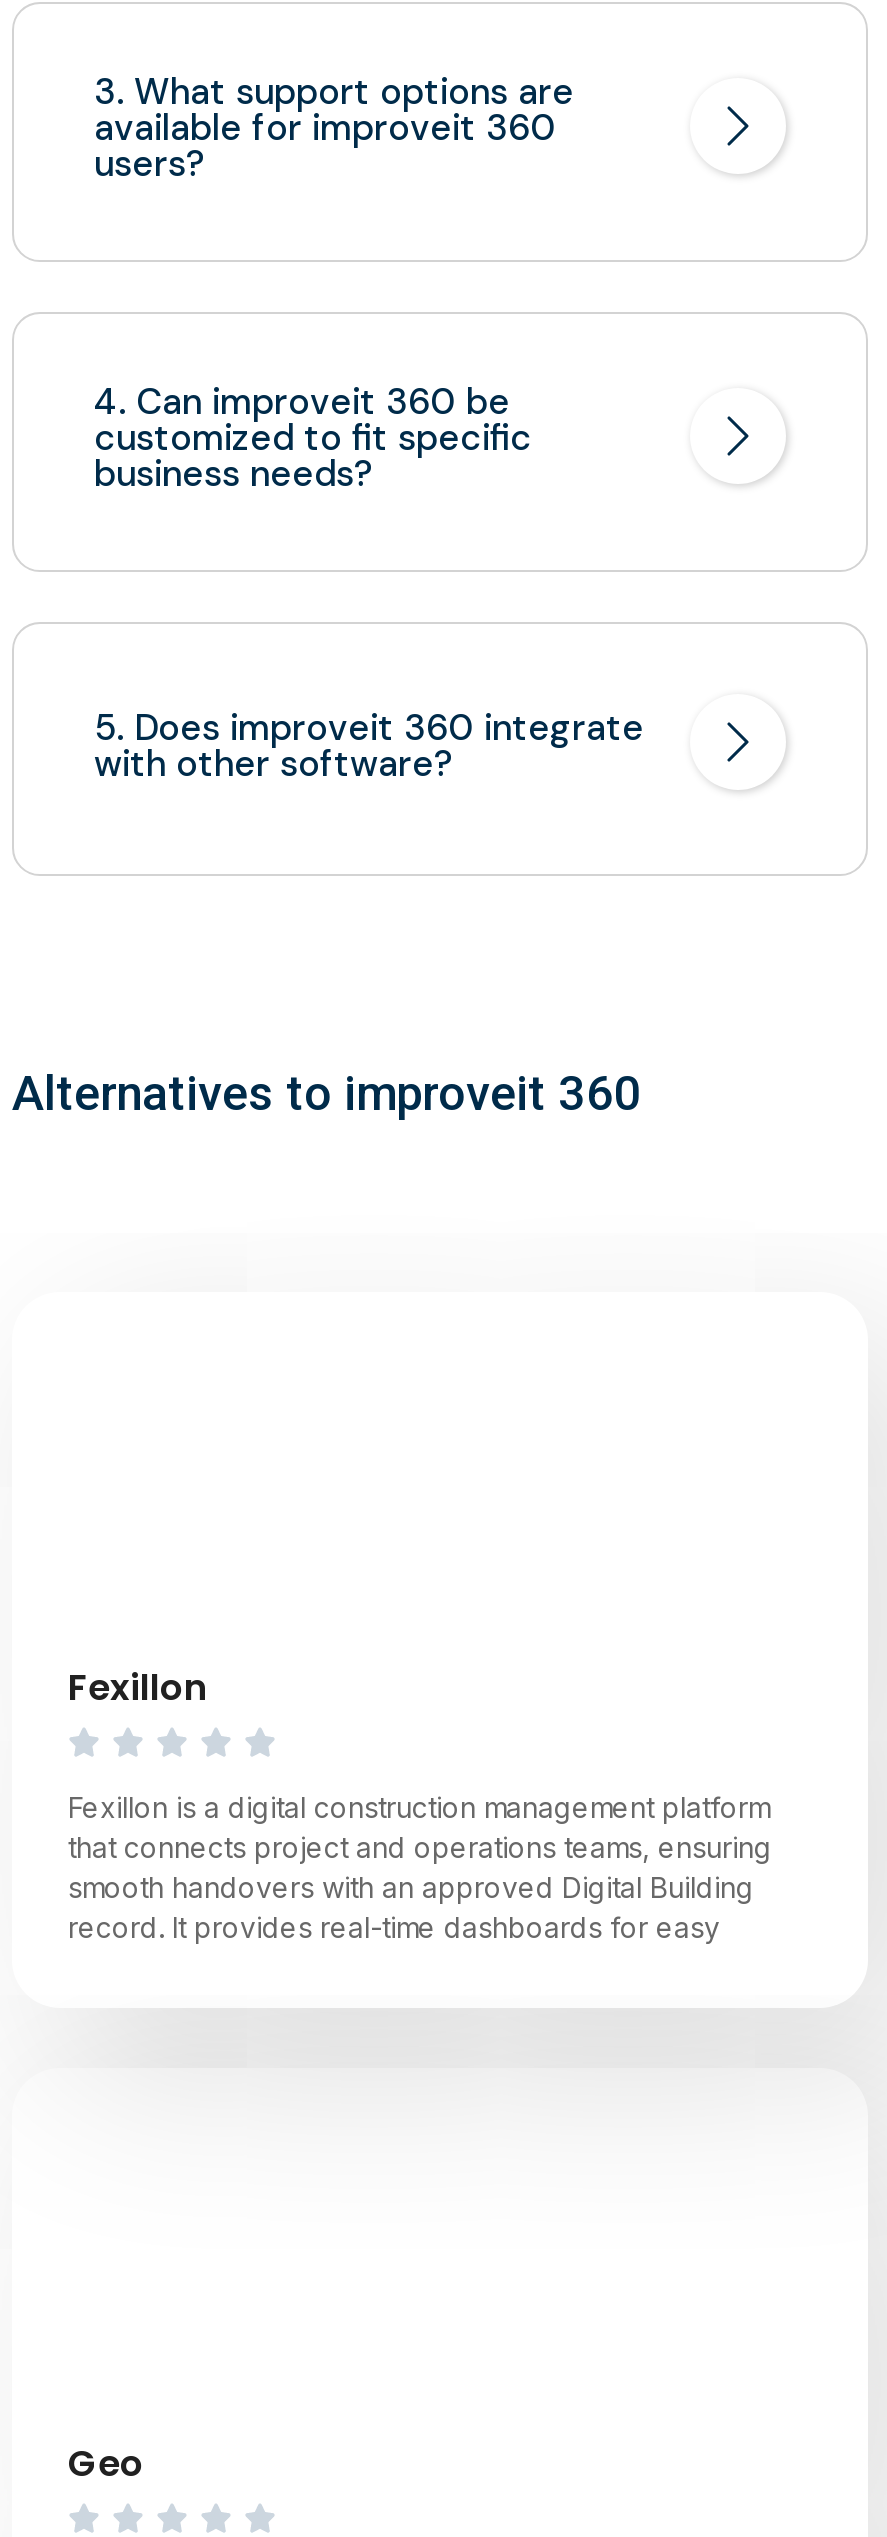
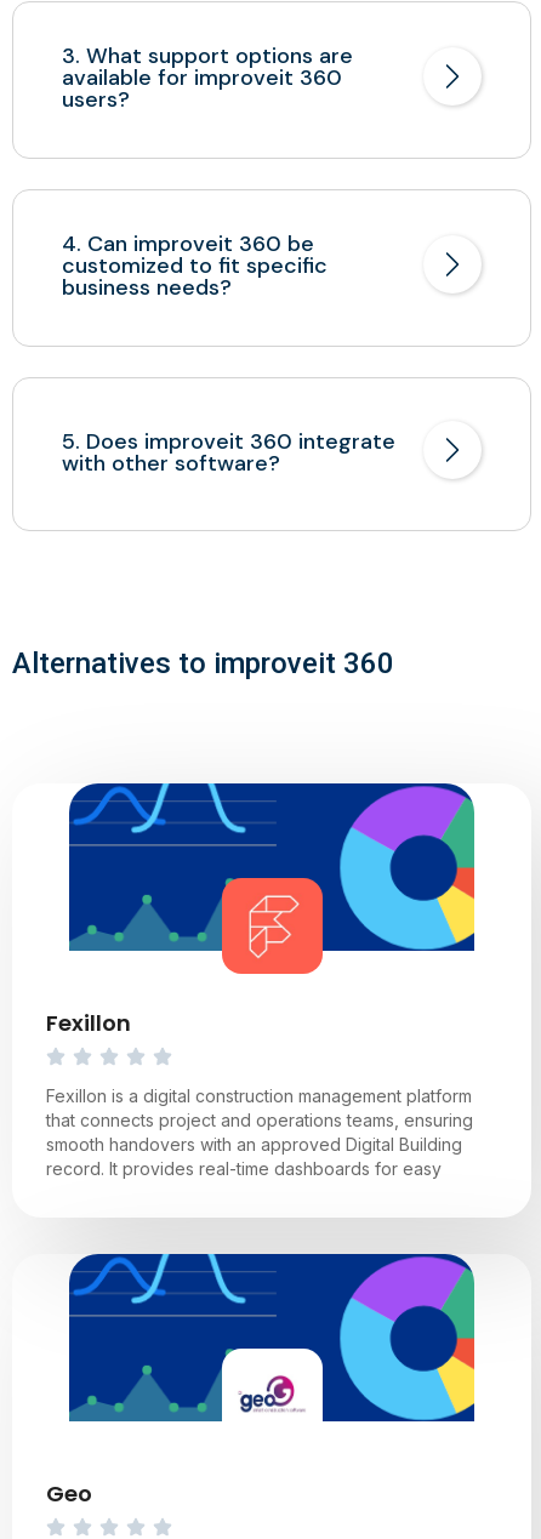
none -> [68,782,475,975] [image]
none -> [68,1253,475,1423] [image]

